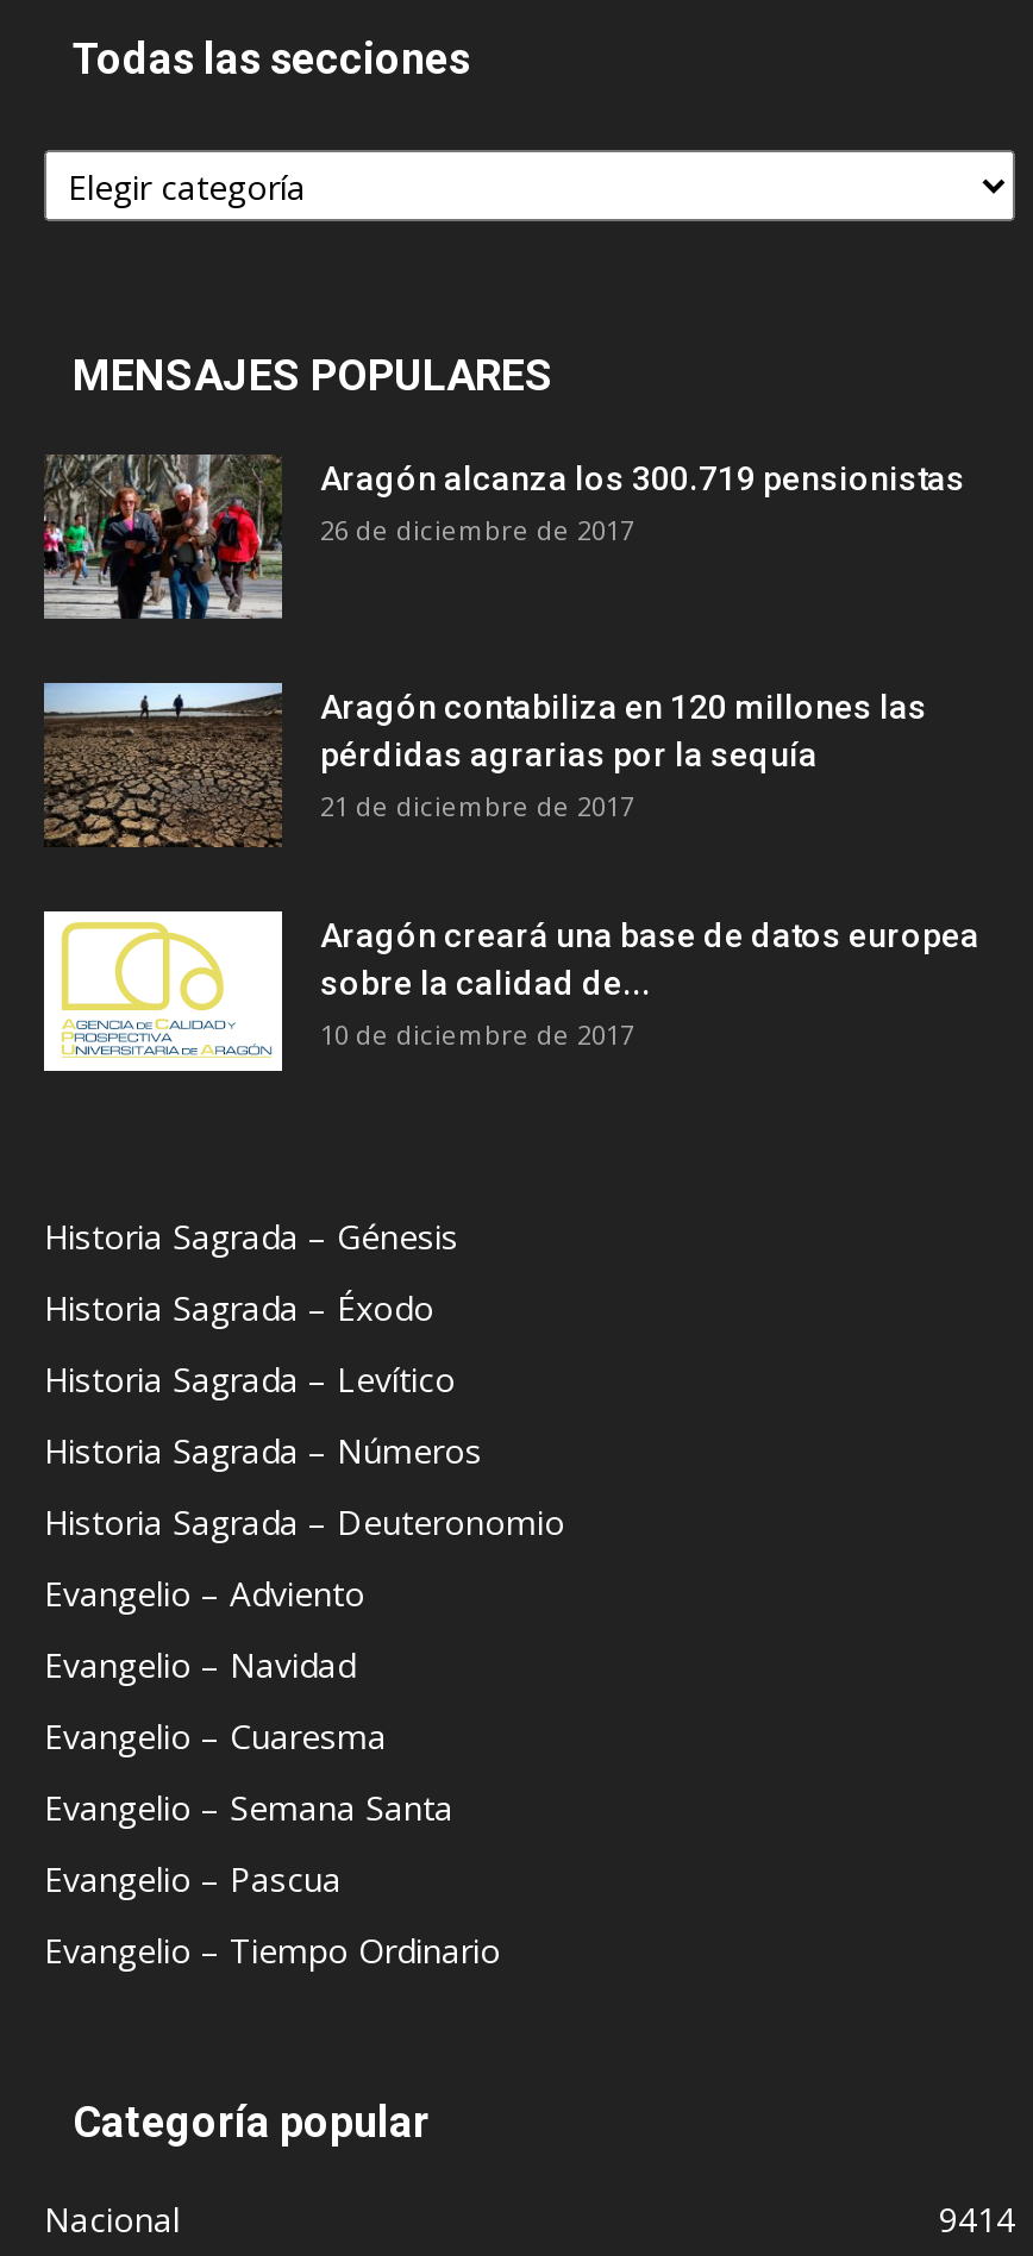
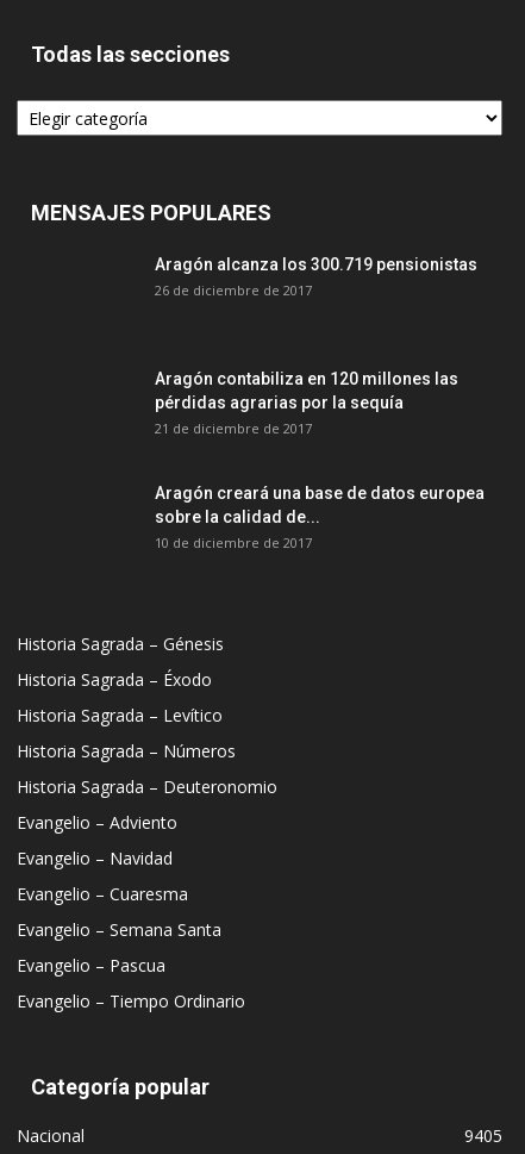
[42,452,284,621] [image] -> none
[42,681,284,850] [image] -> none
[42,909,284,1073] [image] -> none
[939,2197,1015,2242] 9414 -> [464,1124,502,1147] 9405

